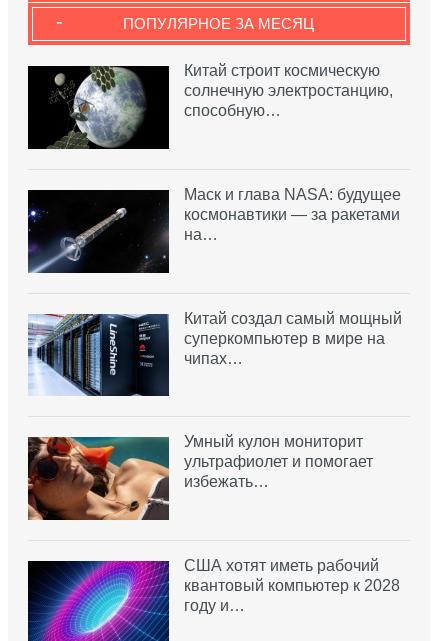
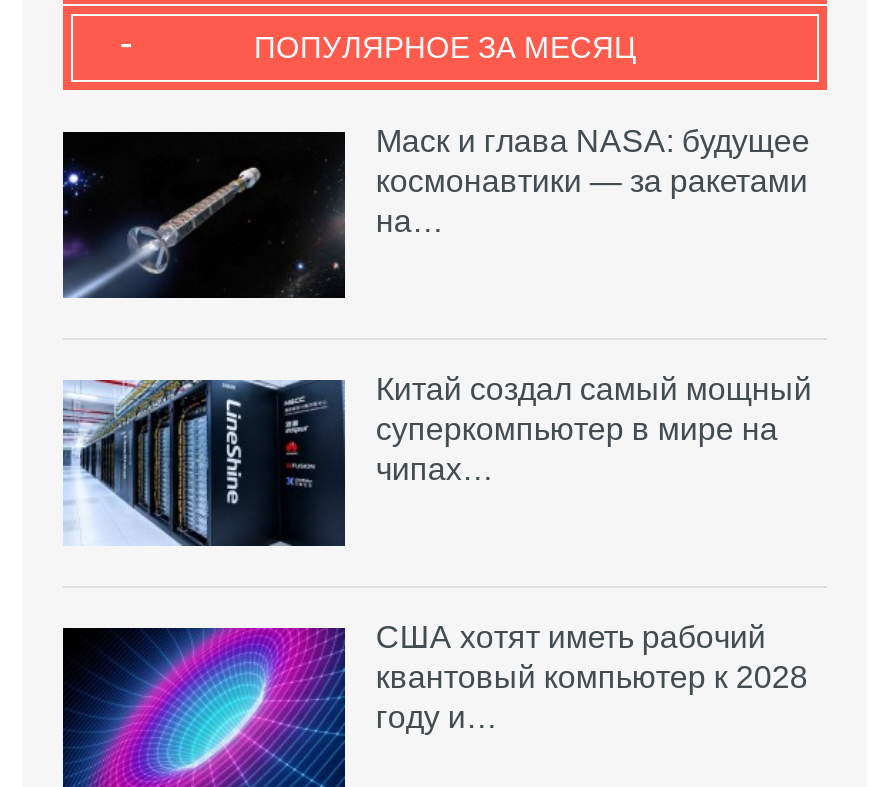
[27,62,393,150] [image] | Китай строит космическую | солнечную электростанцию, | способную… -> none
[27,433,373,521] [image] | Умный кулон мониторит | ультрафиолет и помогает | избежать… -> none

